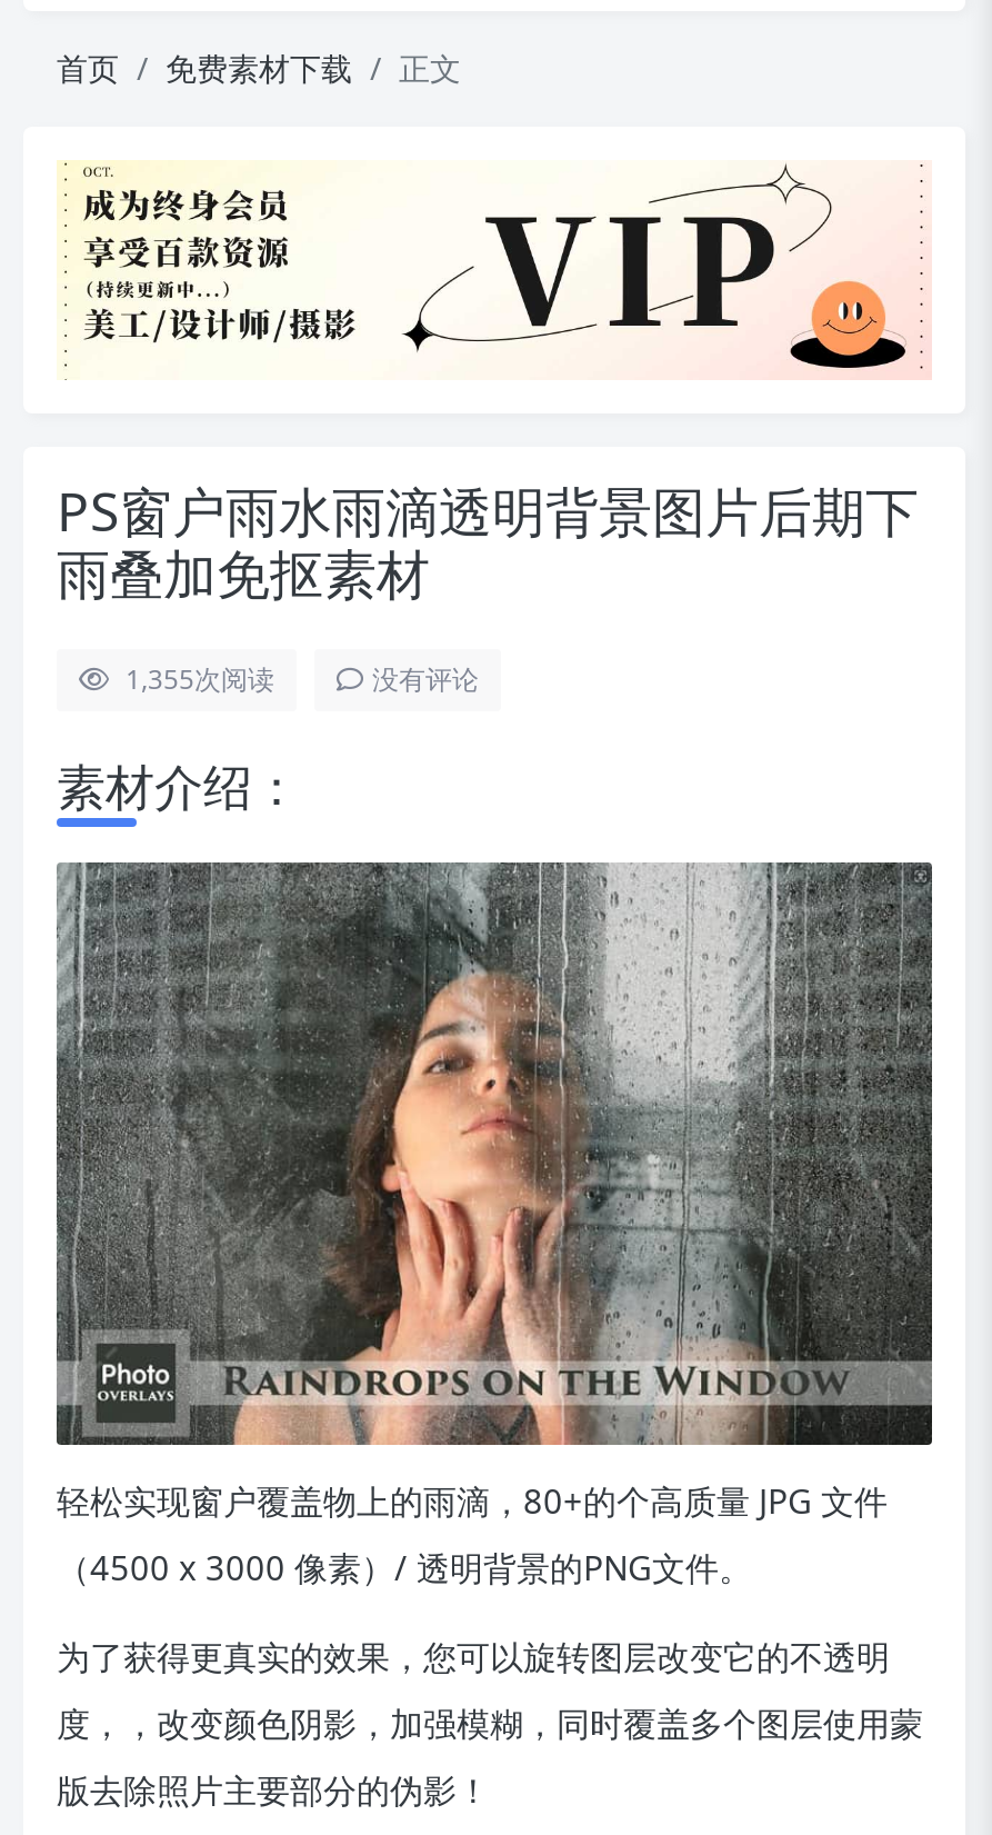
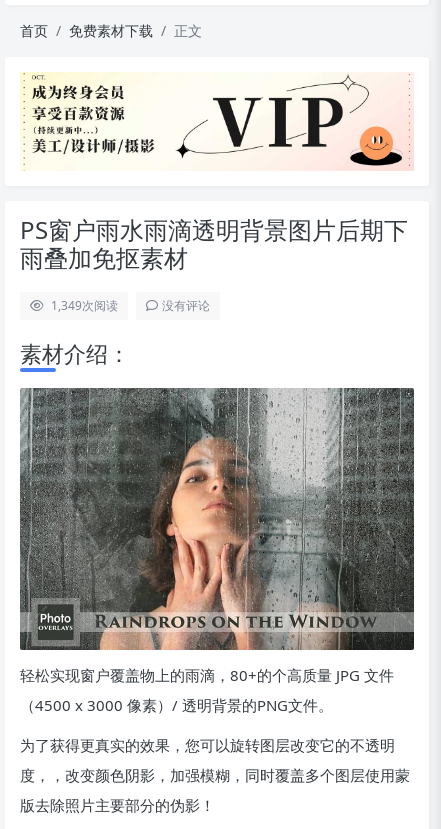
[126,659,274,697] 1,355次阅读 -> [51,296,118,313] 1,349次阅读

